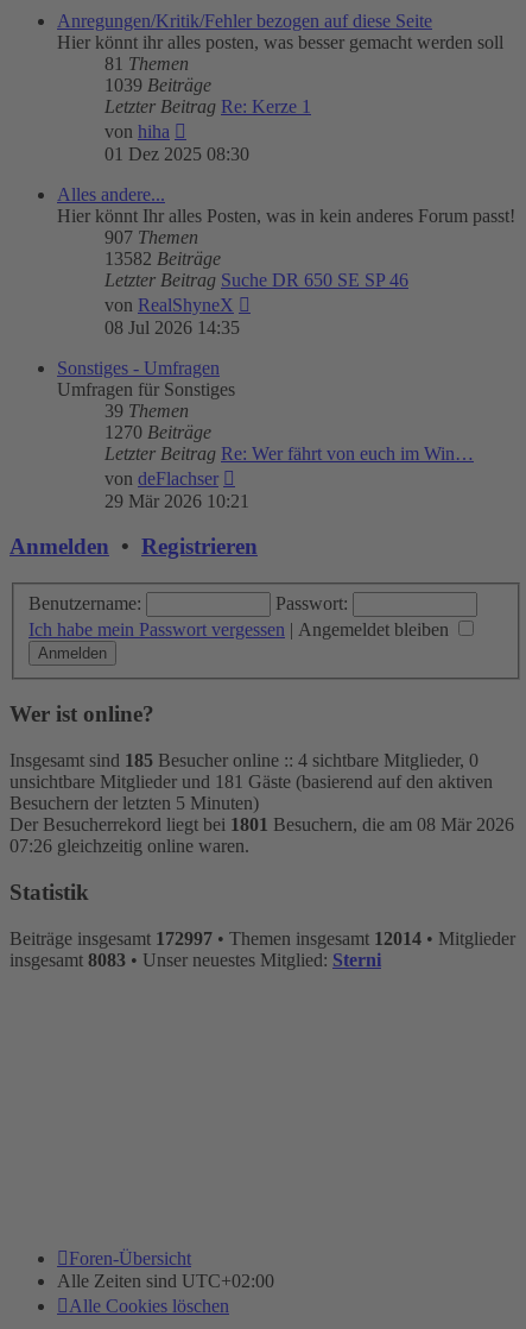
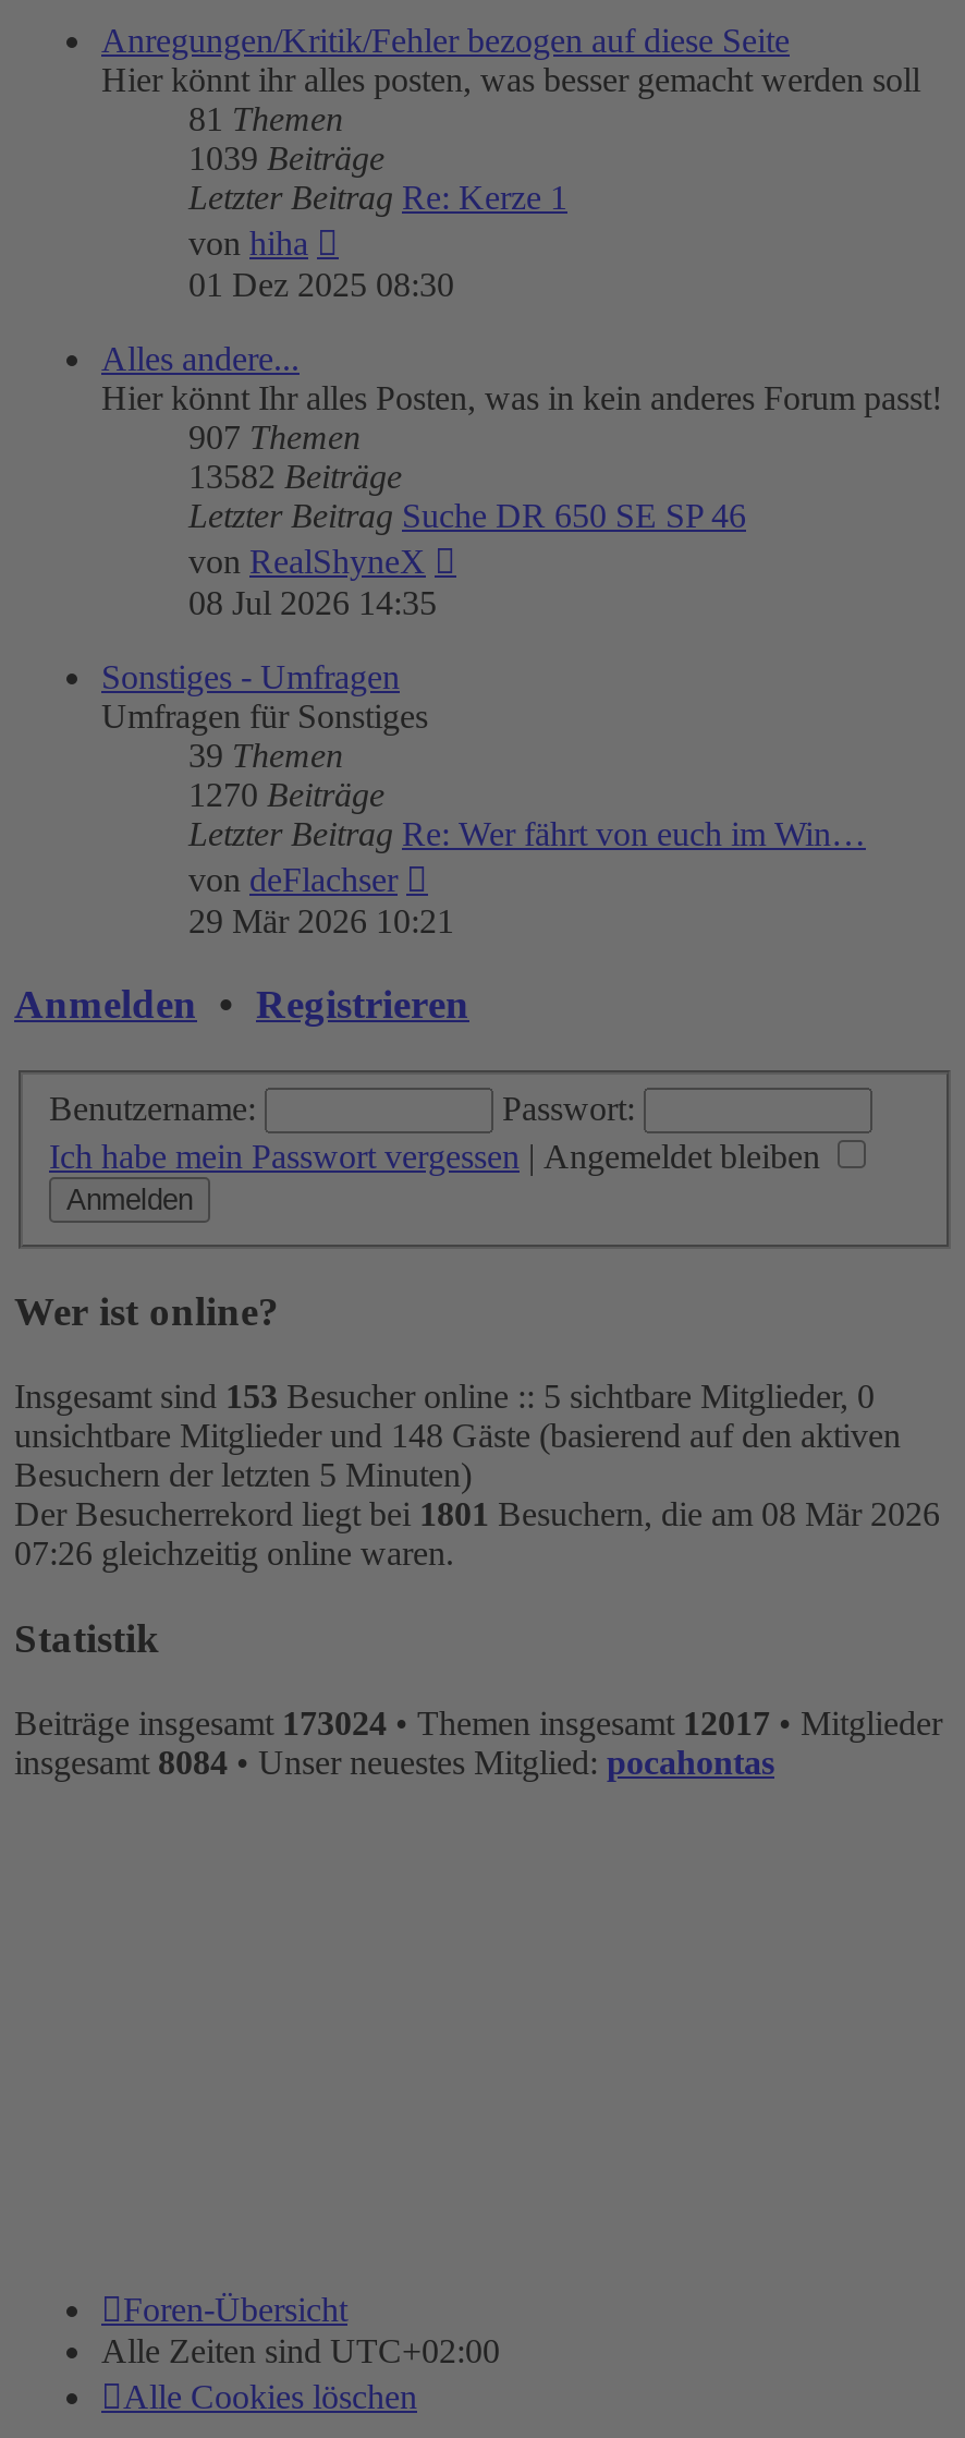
[9,750,479,770] Insgesamt sind 185 Besucher online :: 4 sichtbare Mitglieder, 0 -> [14,1378,875,1415] Insgesamt sind 153 Besucher online :: 5 sichtbare Mitglieder, 0
[9,772,493,792] unsichtbare Mitglieder und 181 Gäste (basierend auf den aktiven -> [14,1417,901,1454] unsichtbare Mitglieder und 148 Gäste (basierend auf den aktiven
[9,928,515,948] Beiträge insgesamt 172997 • Themen insgesamt 12014 • Mitglieder -> [14,1703,942,1740] Beiträge insgesamt 173024 • Themen insgesamt 12017 • Mitglieder
[9,949,381,969] insgesamt 8083 • Unser neuestes Mitglied: Sterni -> [14,1743,774,1780] insgesamt 8084 • Unser neuestes Mitglied: pocahontas

